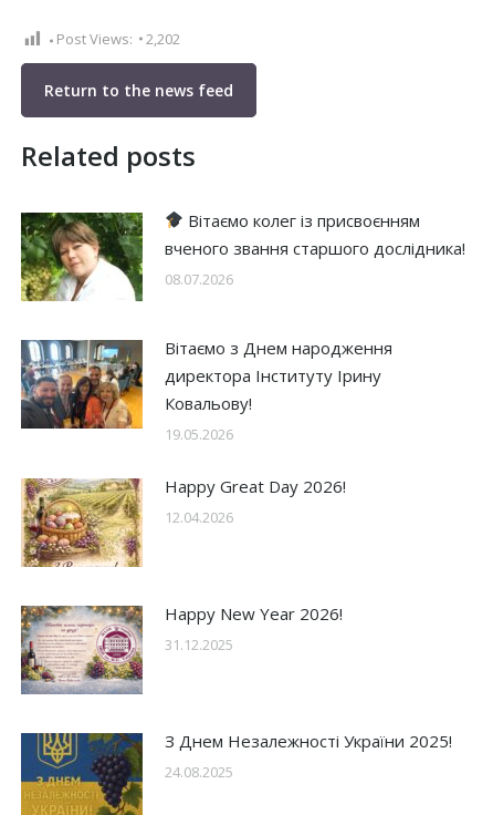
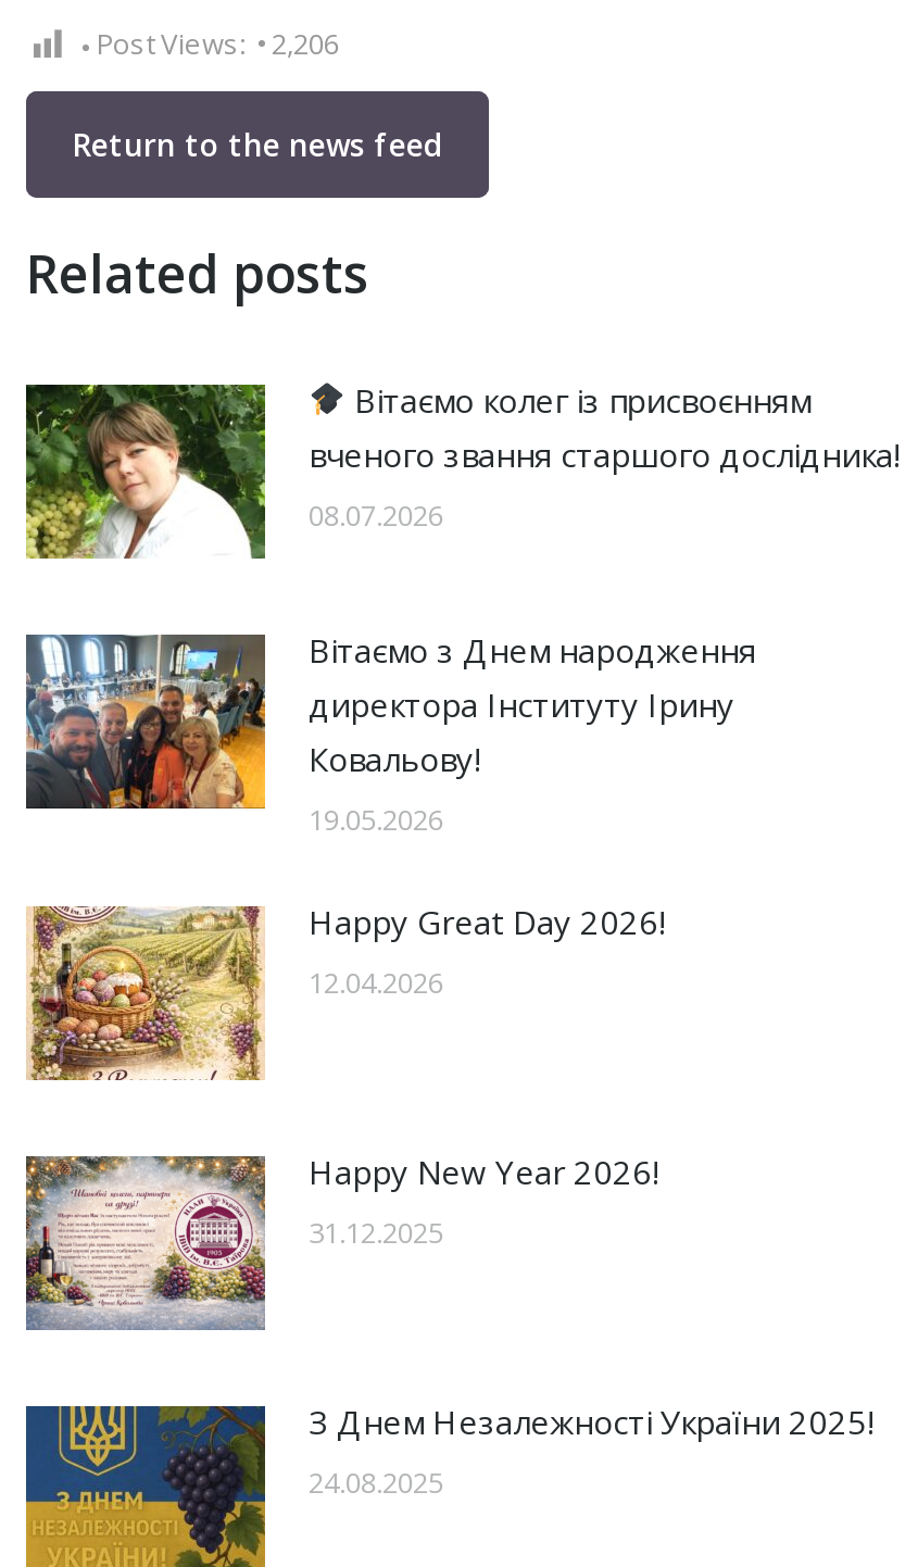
[56,29,180,49] Post Views: 2,202 -> [96,24,339,63] Post Views: 2,206

